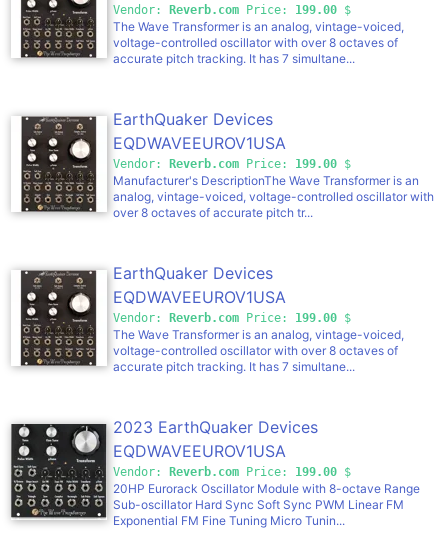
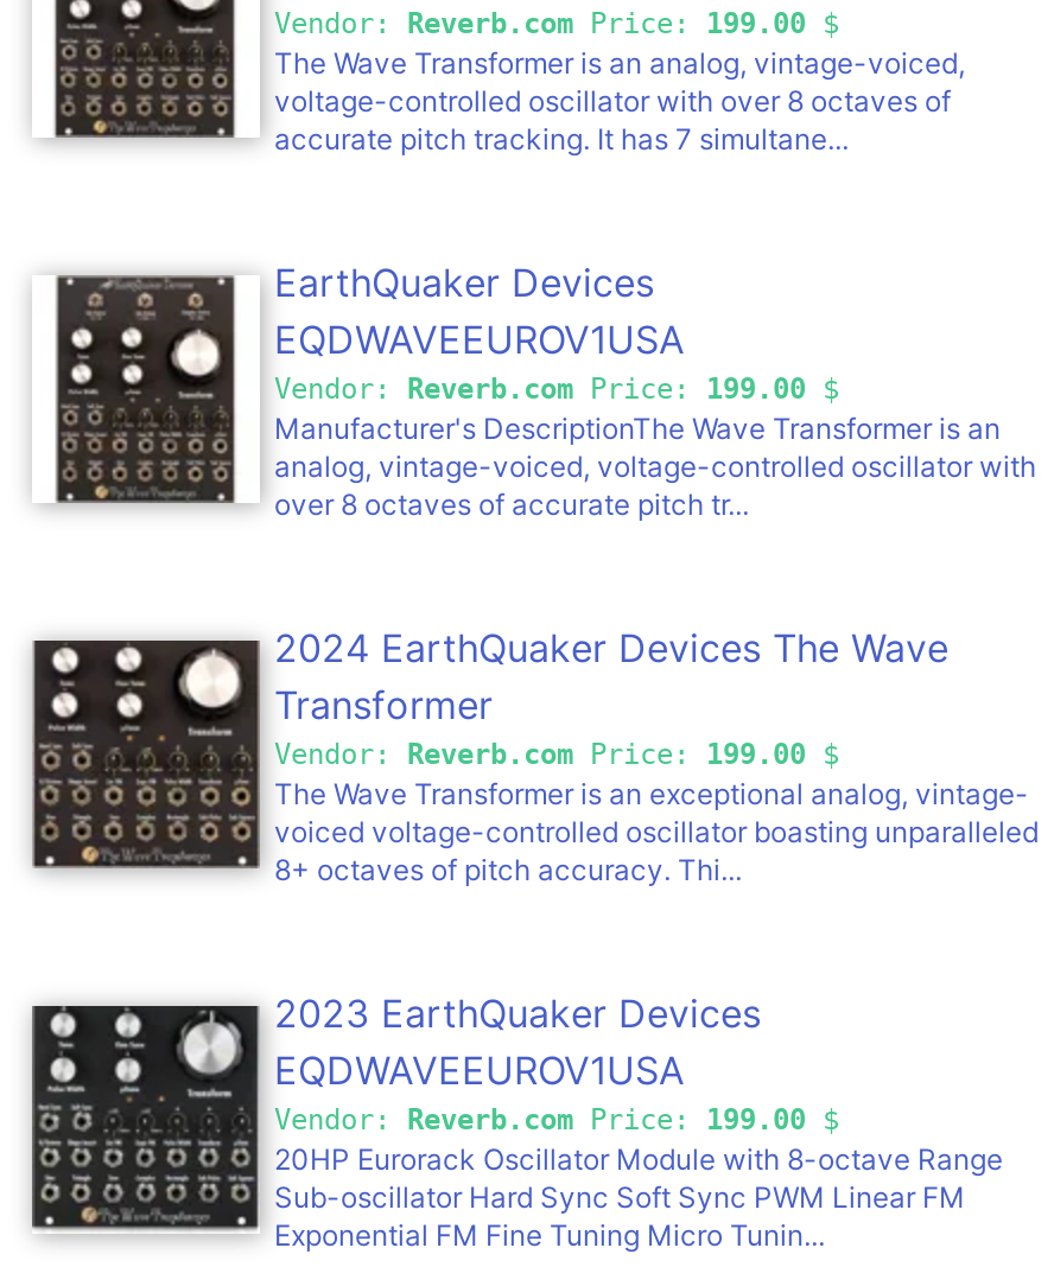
[11,263,286,366] [image] | EarthQuaker Devices | EQDWAVEEUROV1USA -> [30,624,948,871] [image] | 2024 EarthQuaker Devices The Wave | Transformer
[113,327,404,374] The Wave Transformer is an analog, vintage-voiced, | voltage-controlled oscillator with over 8 octaves of | accurate pitch tracking. It has 7 simultane... -> [274,776,1039,887] The Wave Transformer is an exceptional analog, vintage- | voiced voltage-controlled oscillator boasting unparalleled | 8+ octaves of pitch accuracy. Thi...

